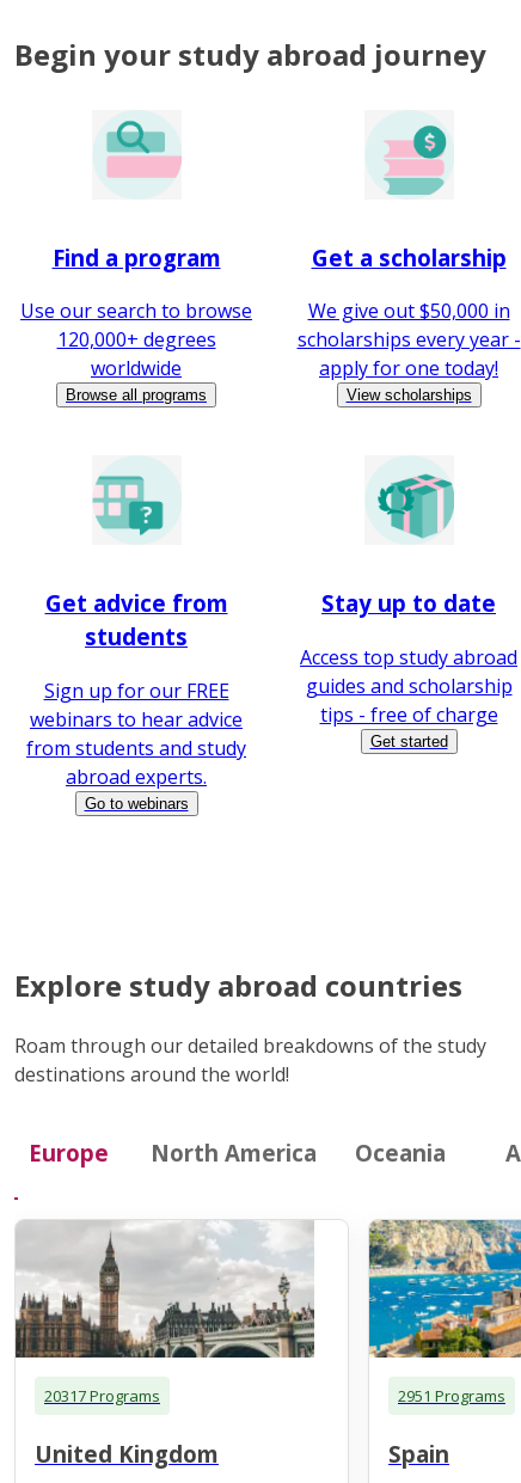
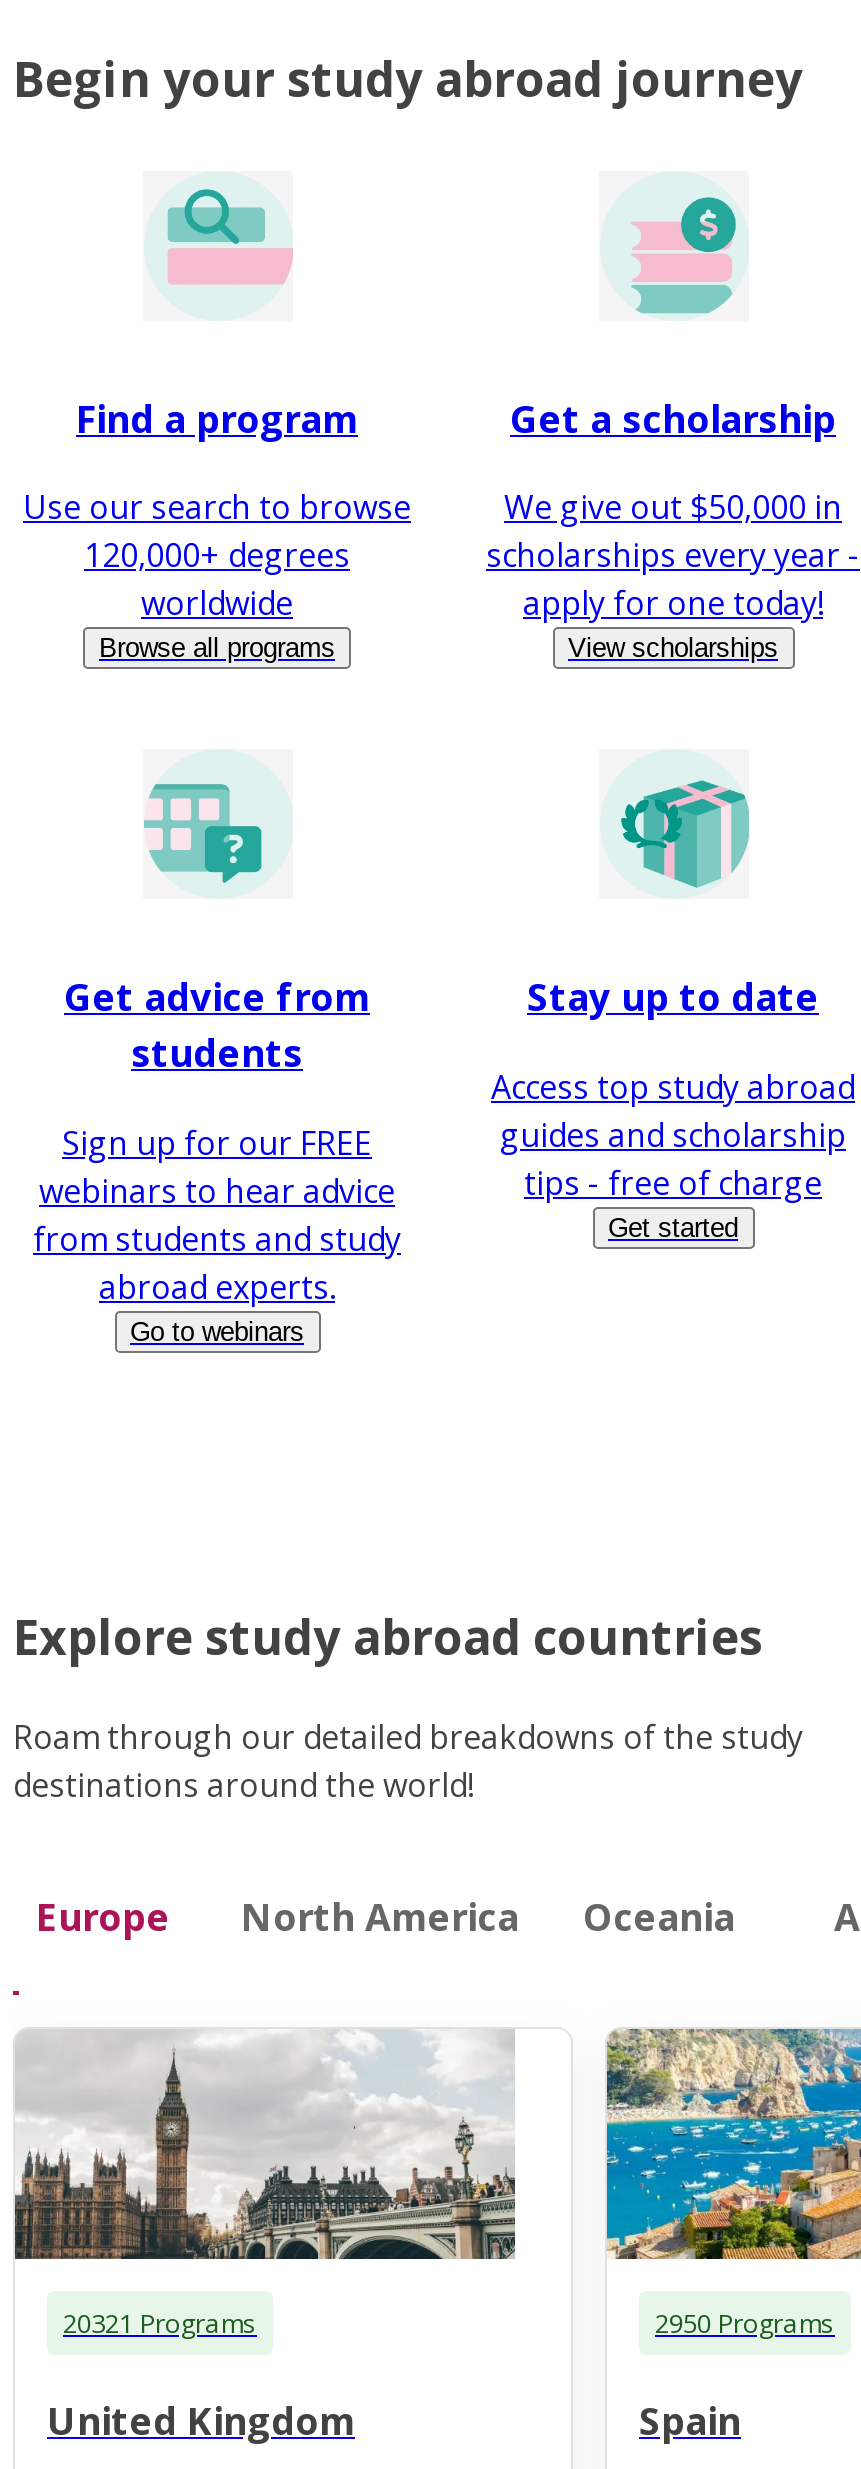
[44,1385,160,1406] 20317 Programs -> [63,2304,257,2340] 20321 Programs
[398,1385,505,1406] 2951 Programs -> [655,2304,835,2340] 2950 Programs

